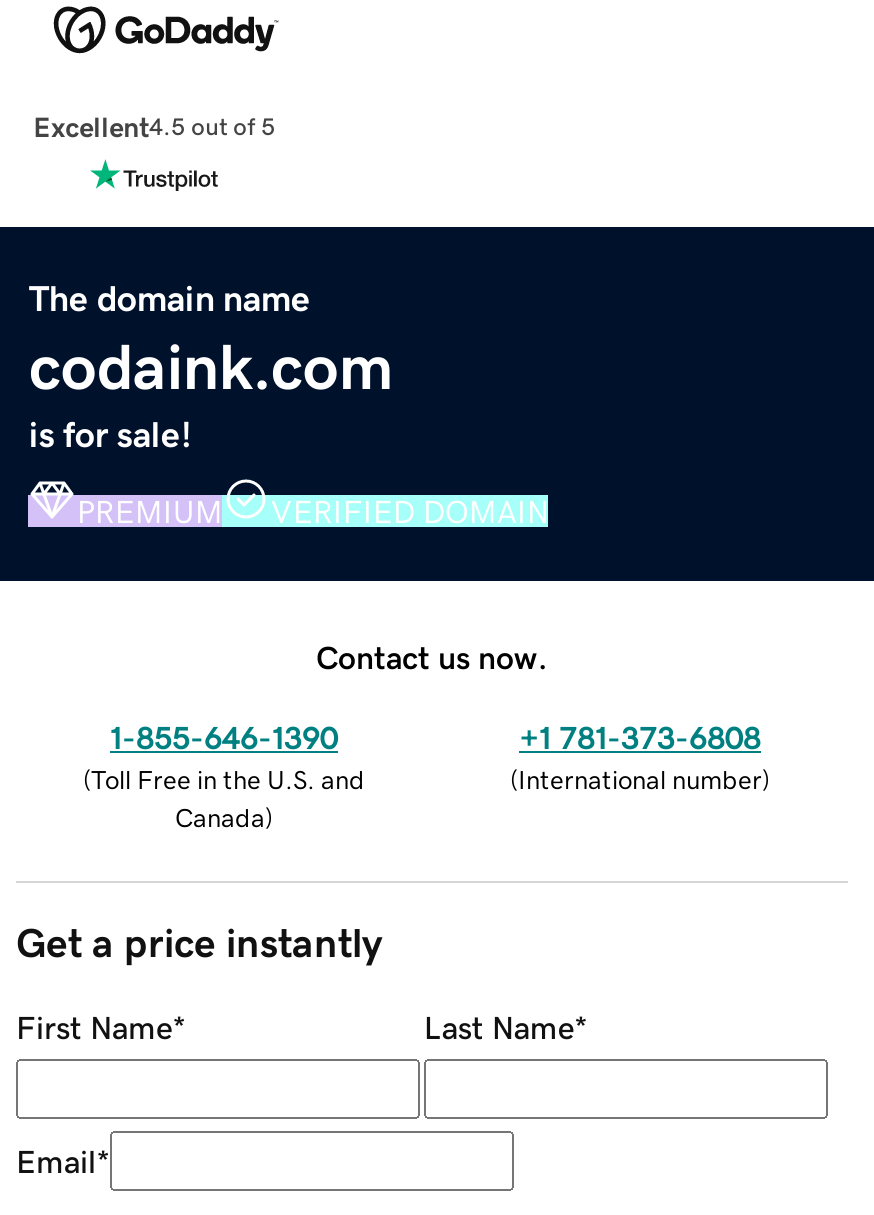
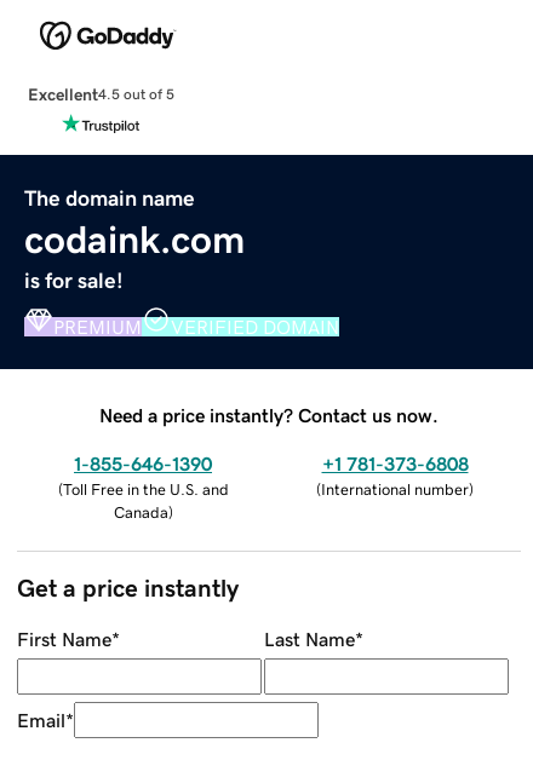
[316,640,548,672] Contact us now. -> [99,405,439,424] Need a price instantly? Contact us now.

